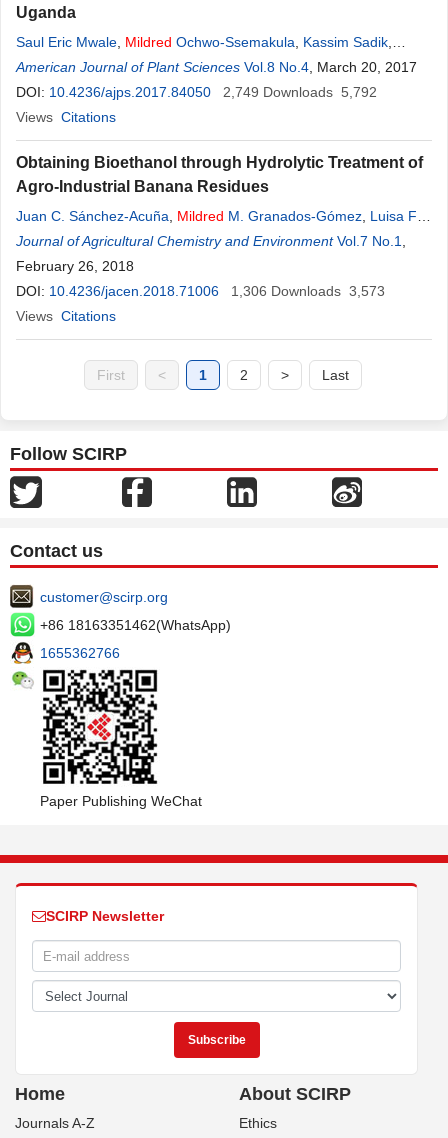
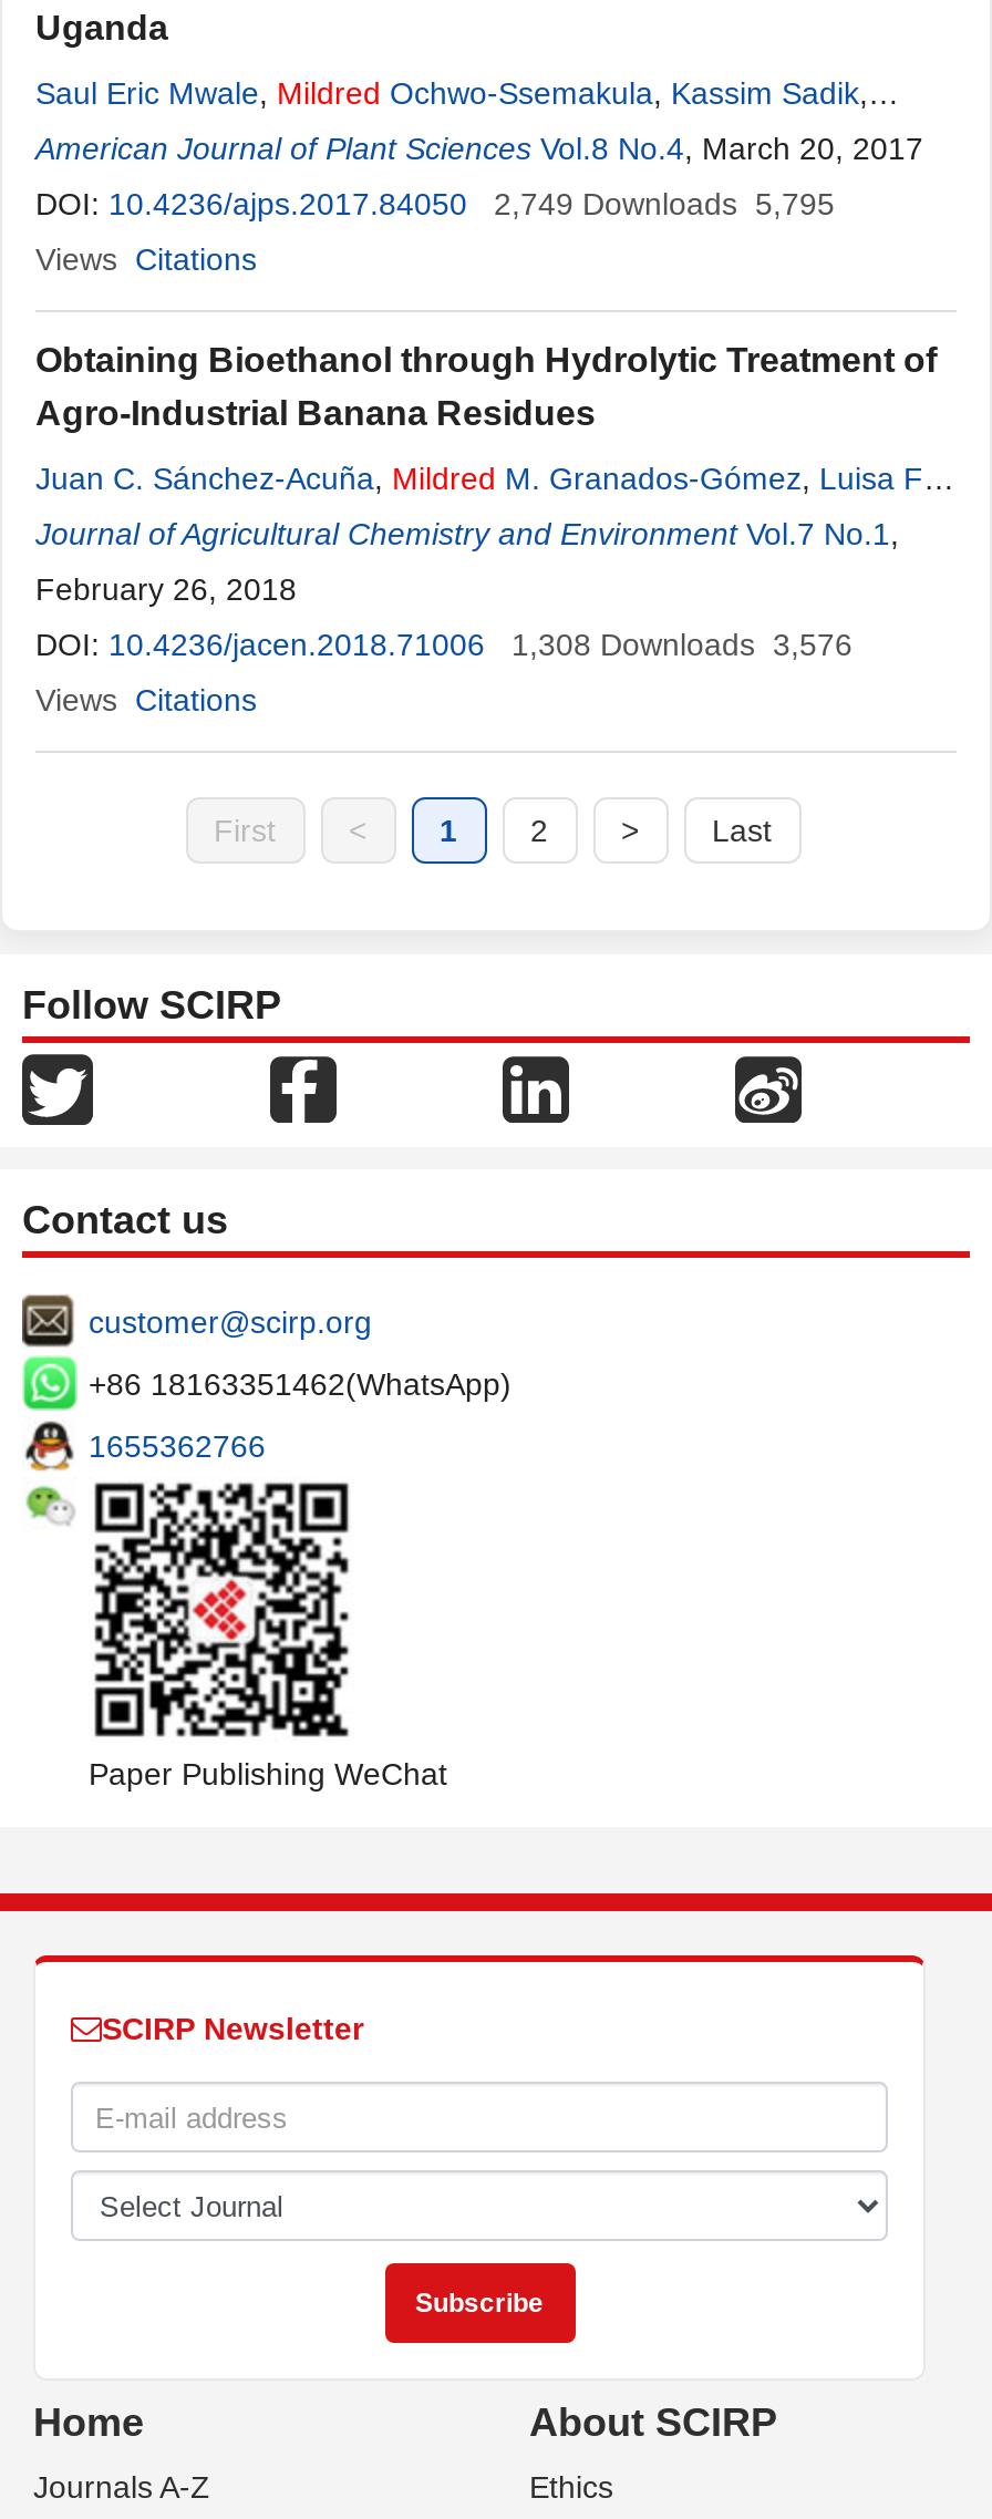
[223,84,377,100] 2,749 Downloads 5,792 -> [494,186,835,221] 2,749 Downloads 5,795
[16,283,385,299] DOI: 10.4236/jacen.2018.71006 1,306 Downloads 3,573 -> [35,627,852,662] DOI: 10.4236/jacen.2018.71006 1,308 Downloads 3,576

